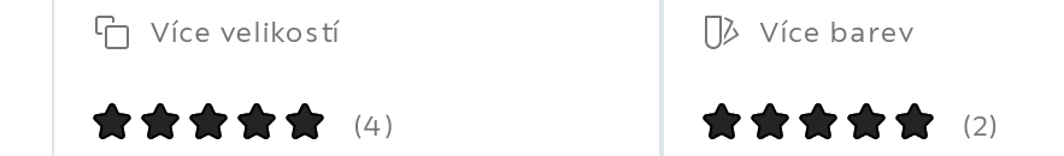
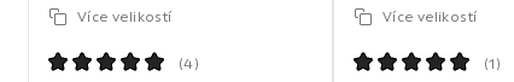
[760,13,914,49] Více barev -> [382,7,477,25] Více velikostí
[962,106,999,142] (2) -> [484,54,501,72] (1)

